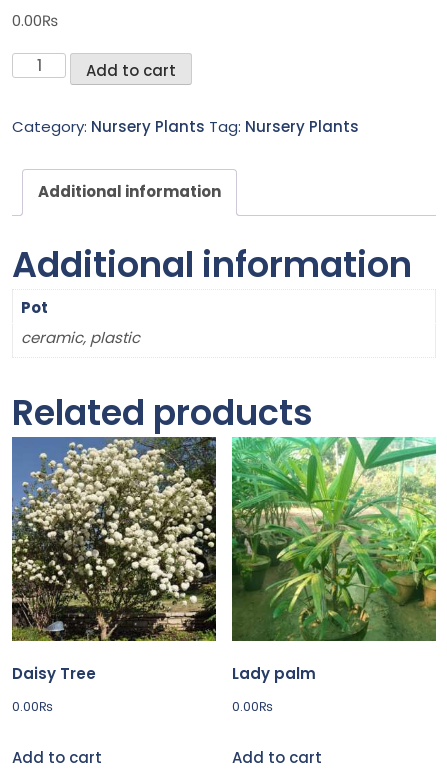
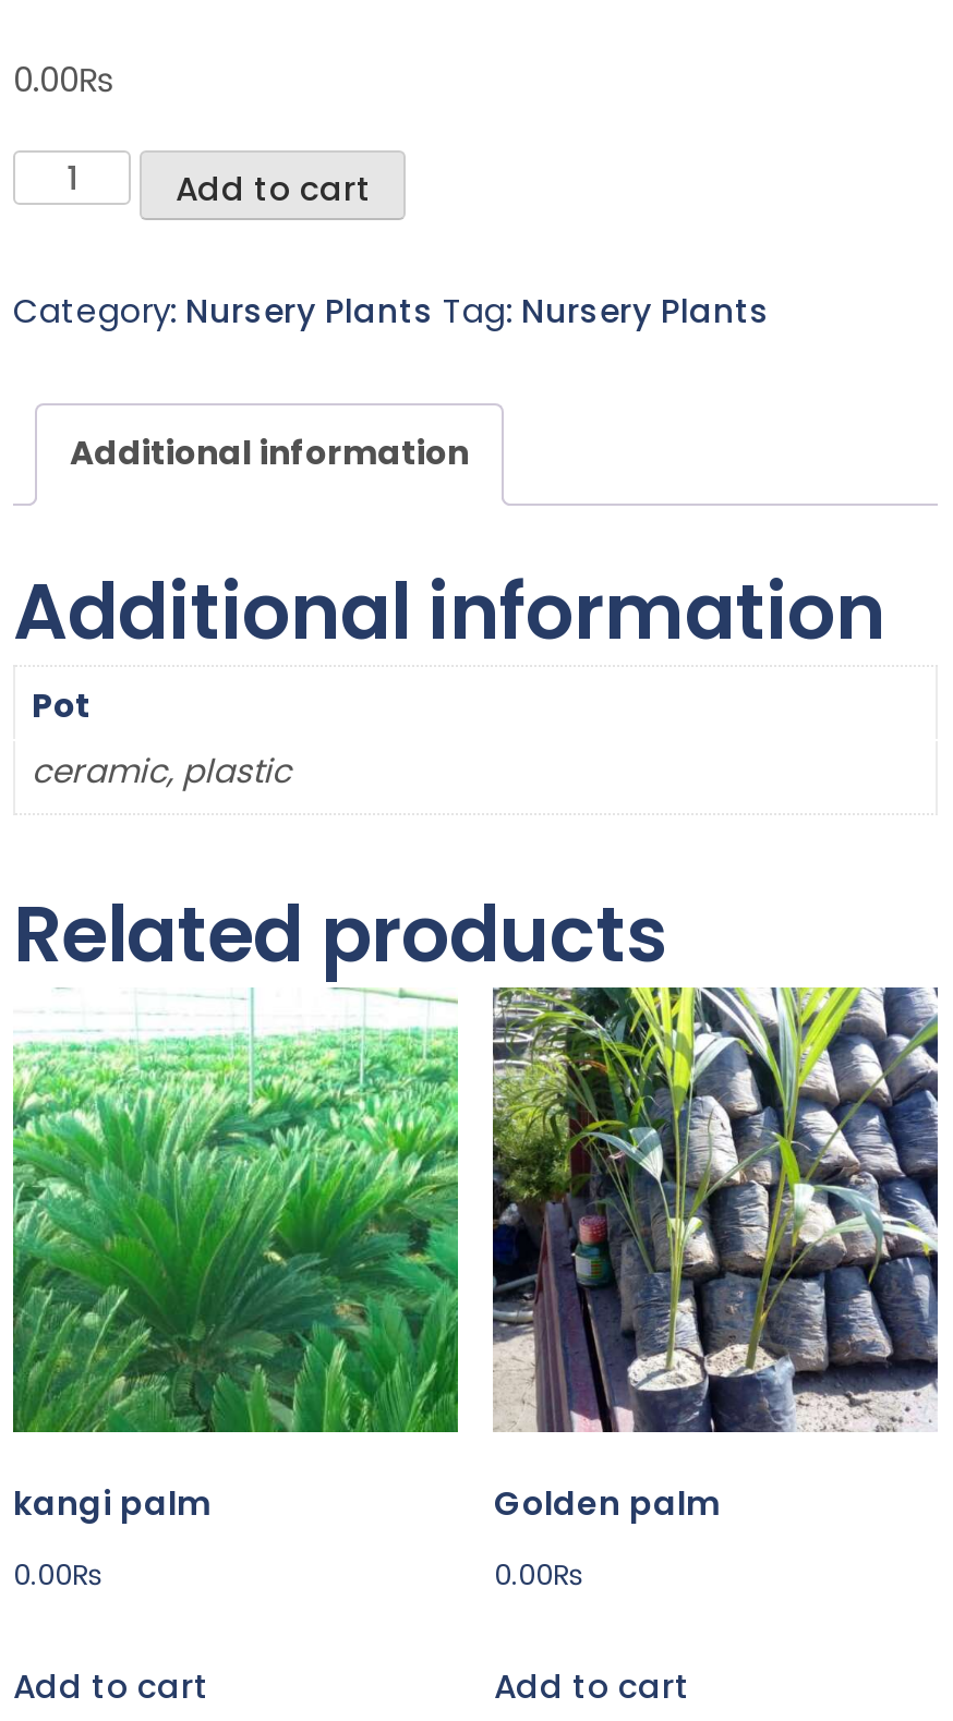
[11,440,217,684] [image] | Daisy Tree -> [11,994,460,1527] [image] | kangi palm
[231,436,437,684] [image] | Lady palm -> [491,985,940,1527] [image] | Golden palm

